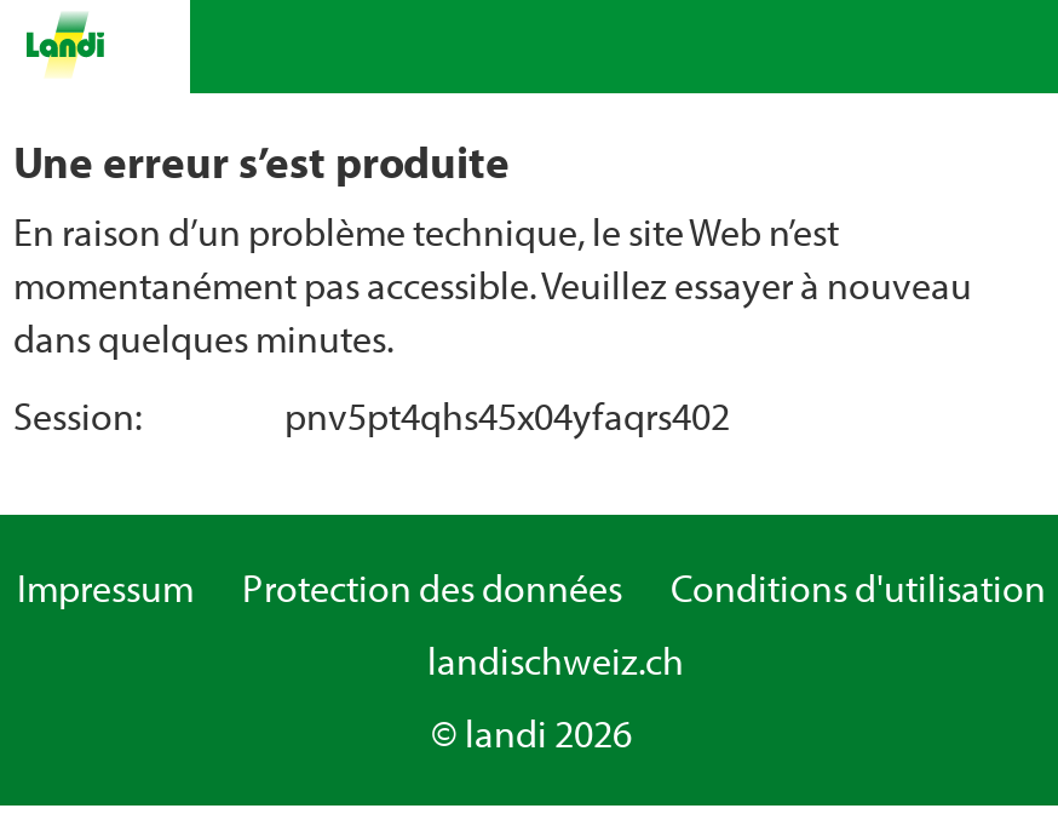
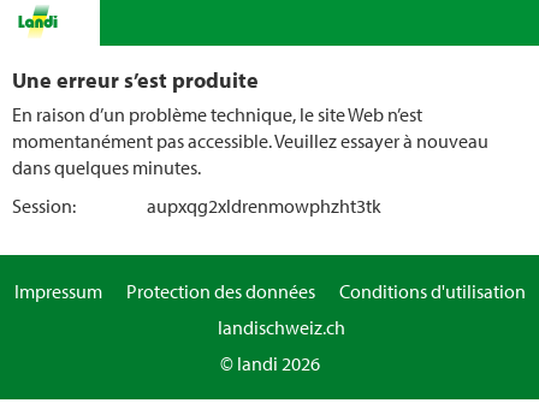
[284,391,730,440] pnv5pt4qhs45x04yfaqrs402 -> [147,194,381,218] aupxqg2xldrenmowphzht3tk

